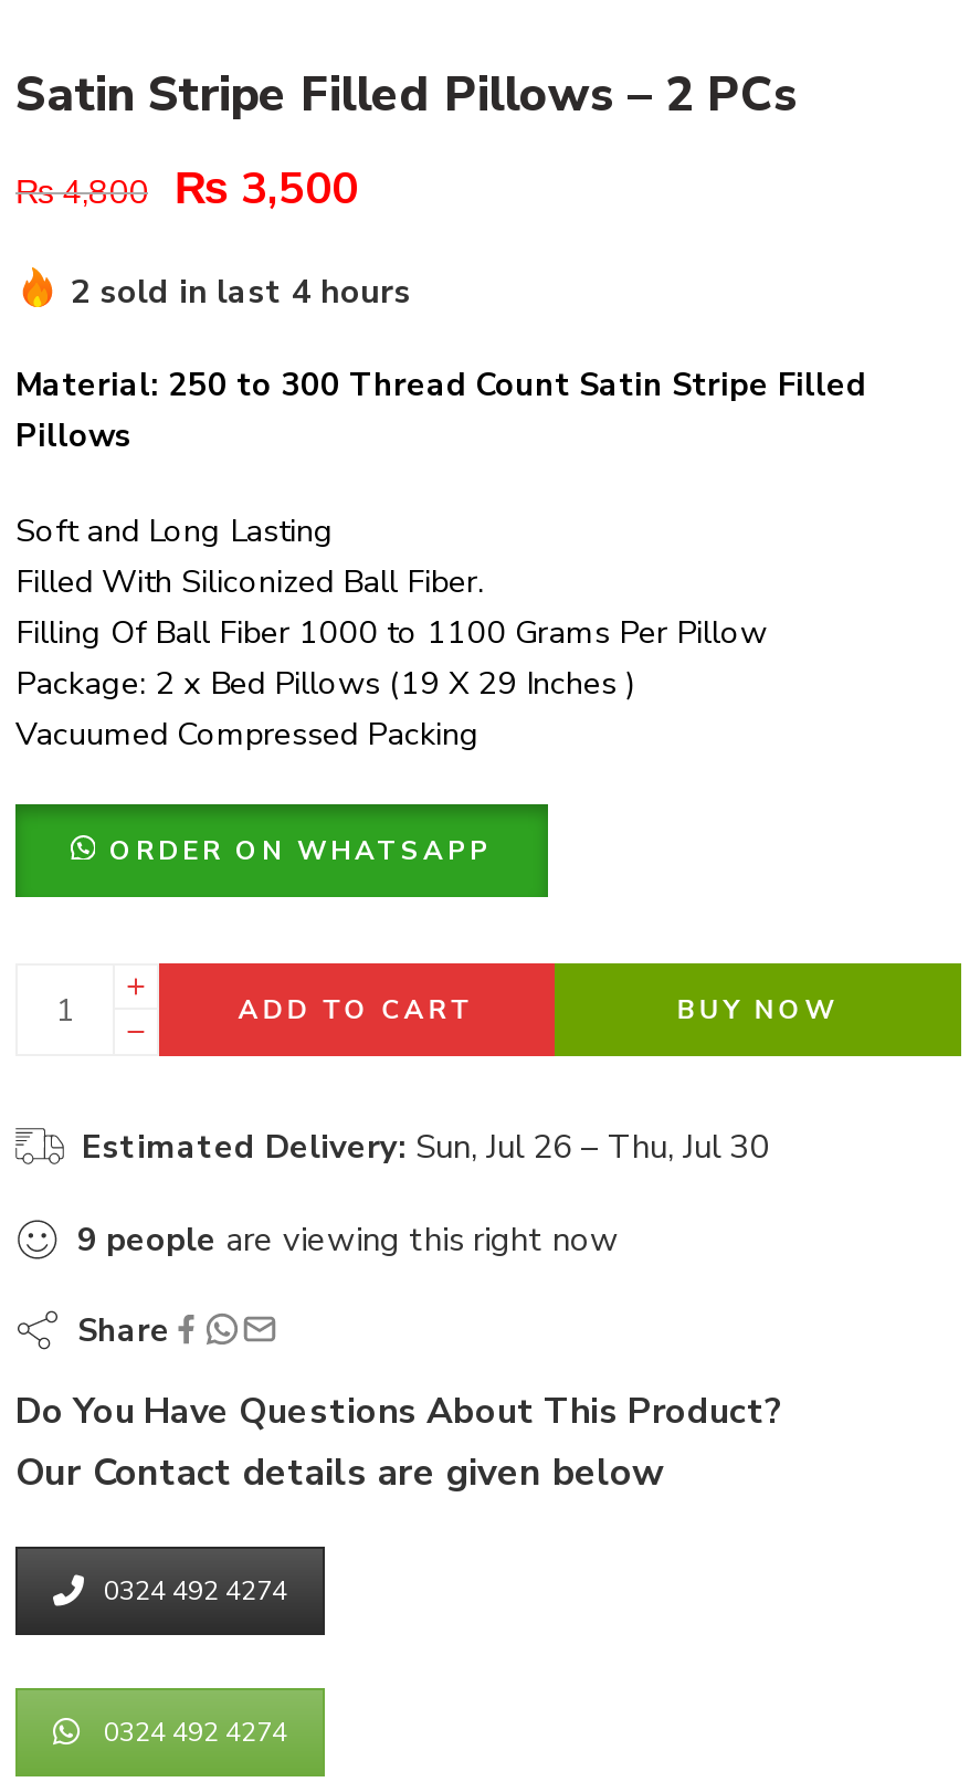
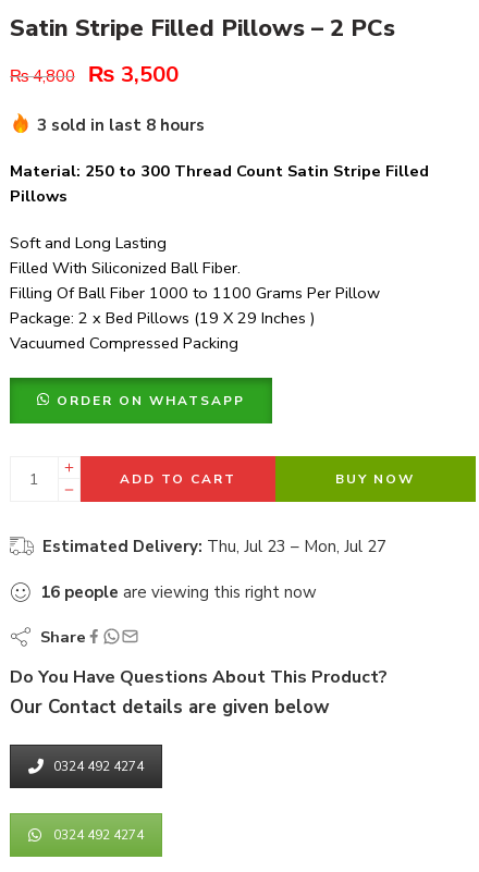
[71,268,411,313] 2 sold in last 4 hours -> [37,114,205,136] 3 sold in last 8 hours
[82,1124,769,1168] Estimated Delivery: Sun, Jul 26 – Thu, Jul 30 -> [42,536,386,557] Estimated Delivery: Thu, Jul 23 – Mon, Jul 27
[77,1216,619,1261] 9 people are viewing this right now -> [40,581,317,603] 16 people are viewing this right now

